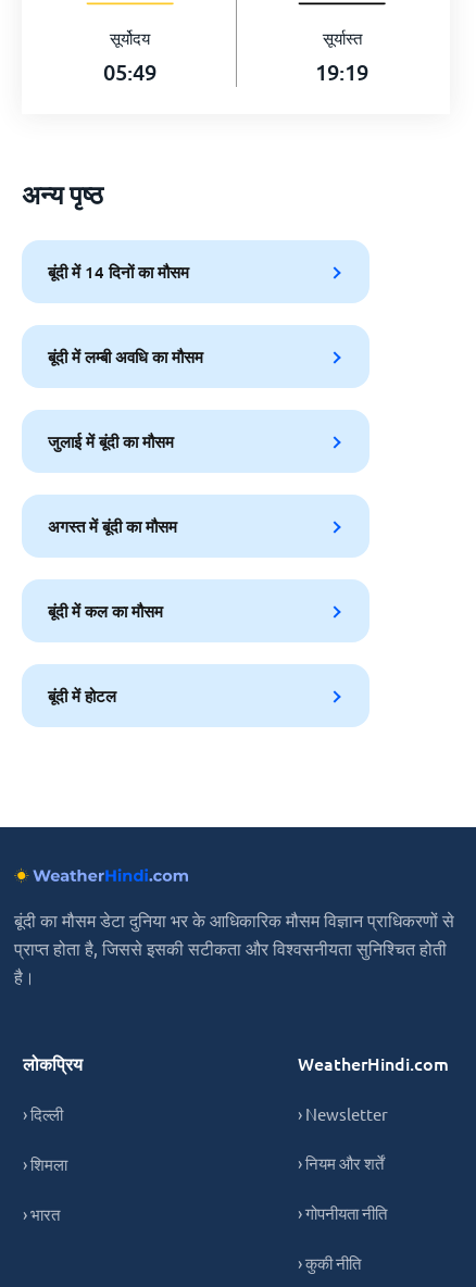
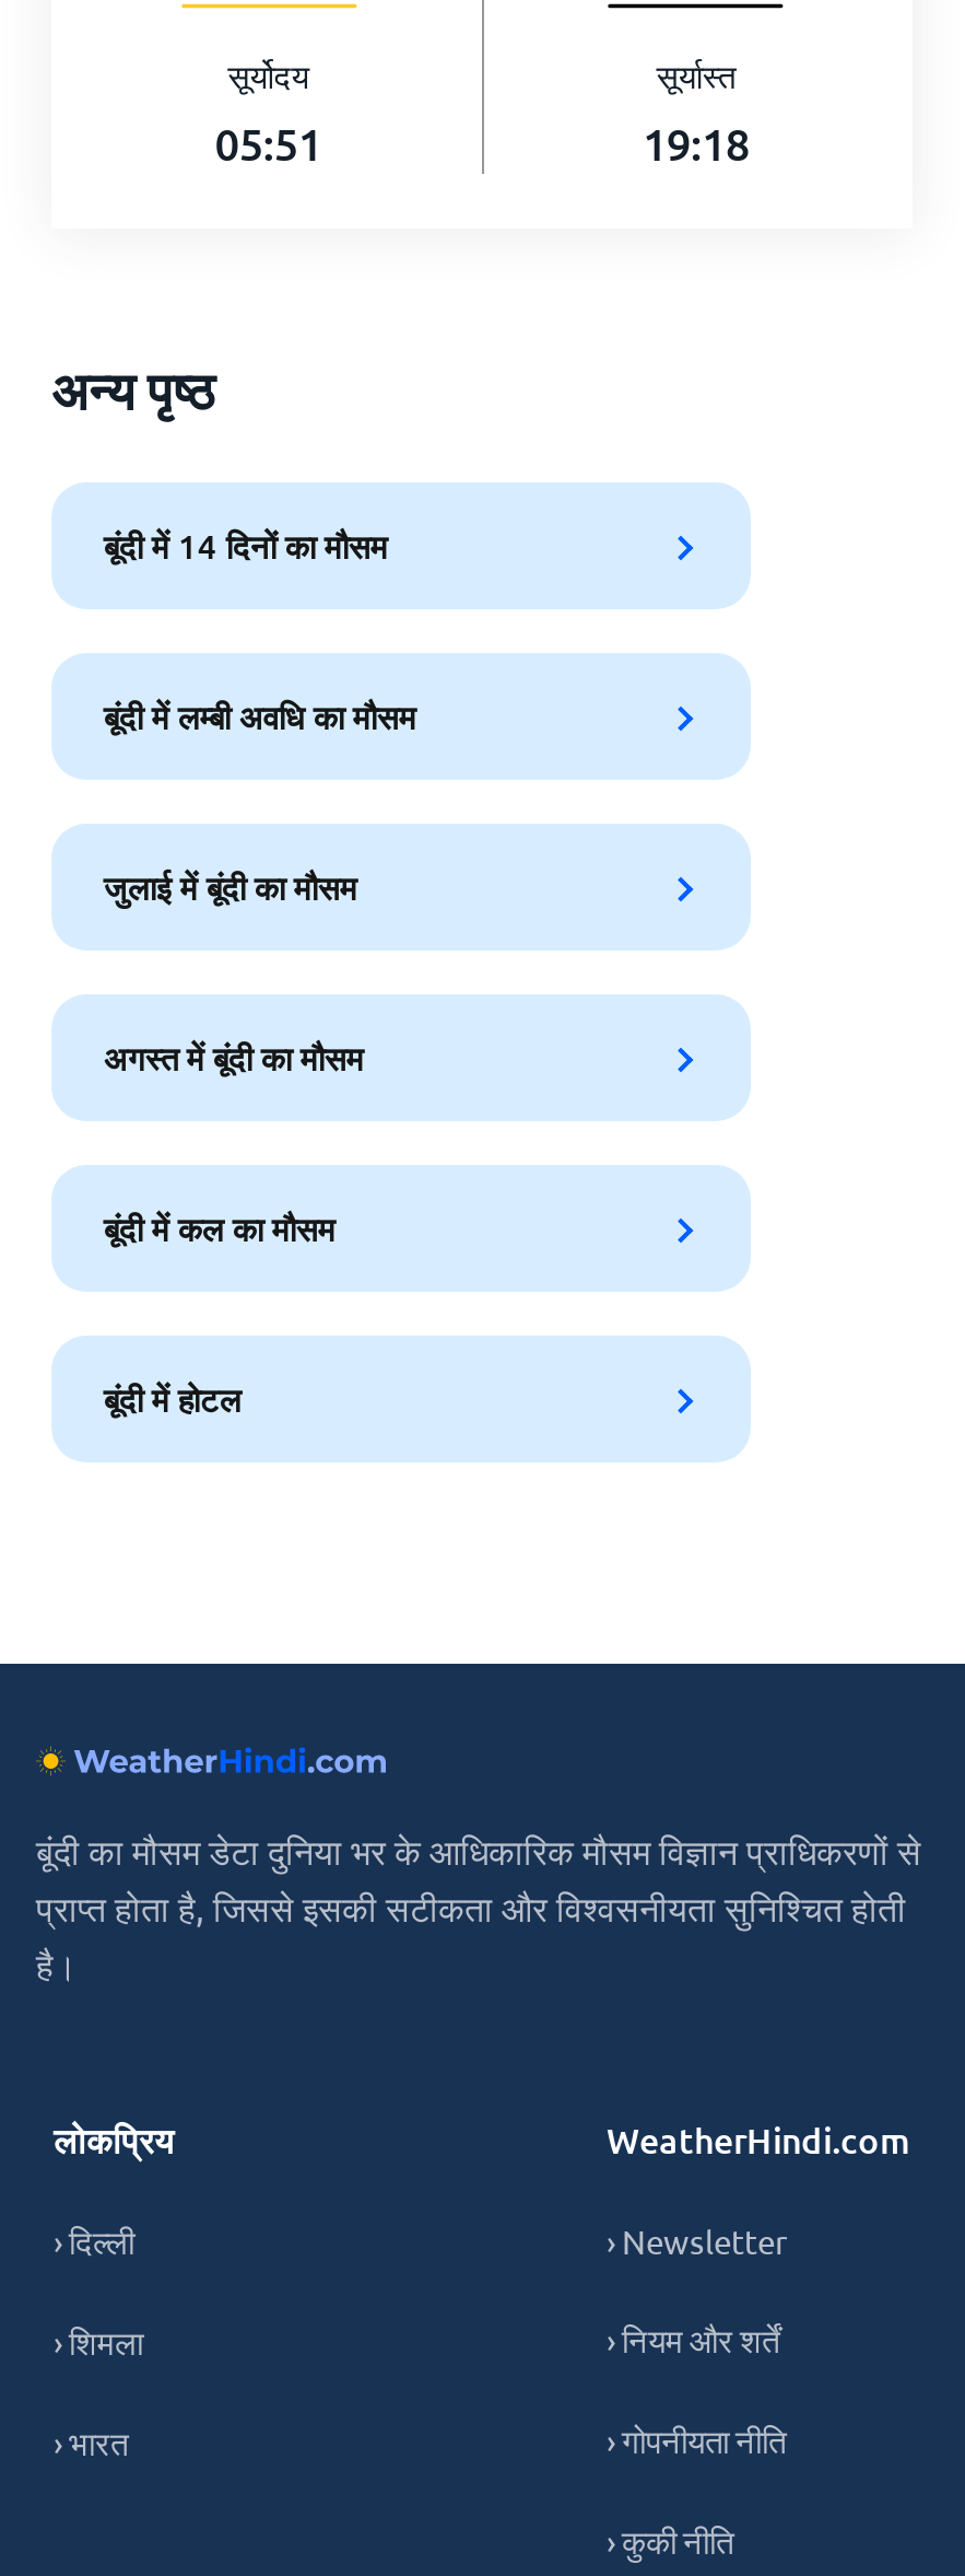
[103,58,156,86] 05:49 -> [215,115,322,172] 05:51
[315,58,369,86] 19:19 -> [642,115,749,172] 19:18

